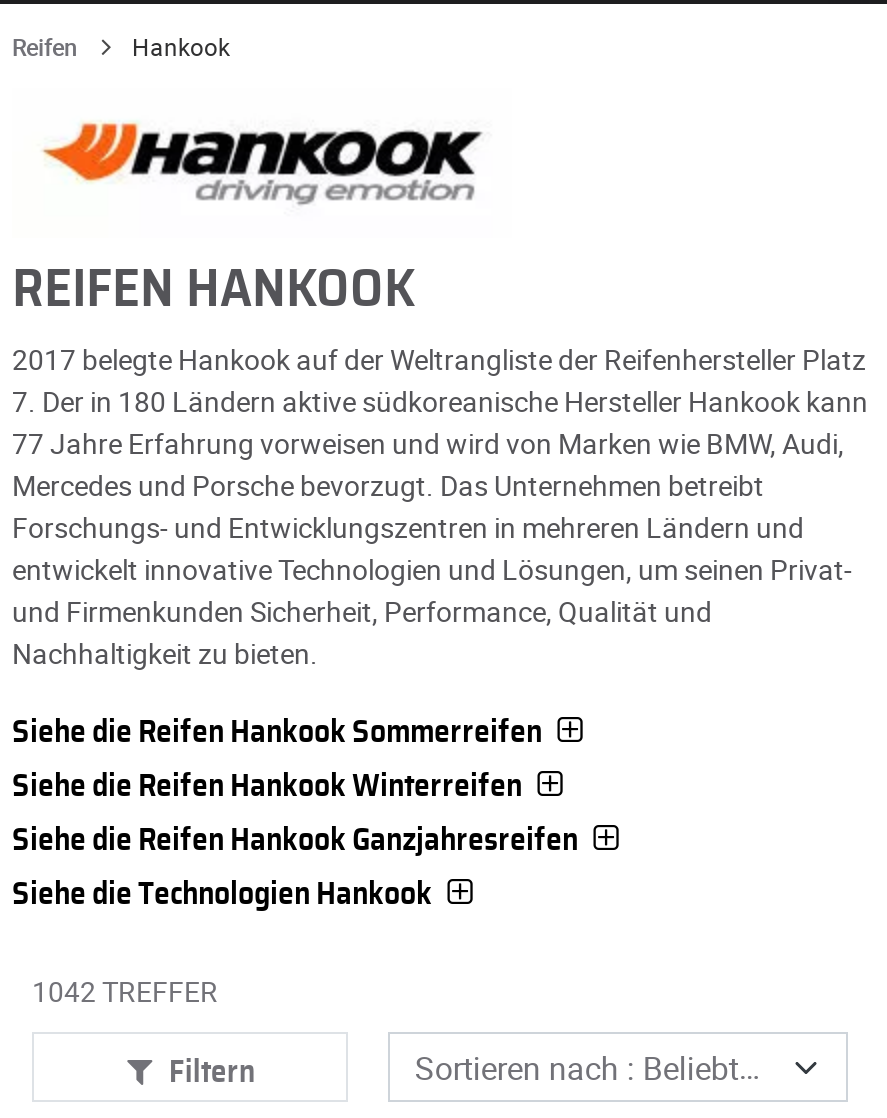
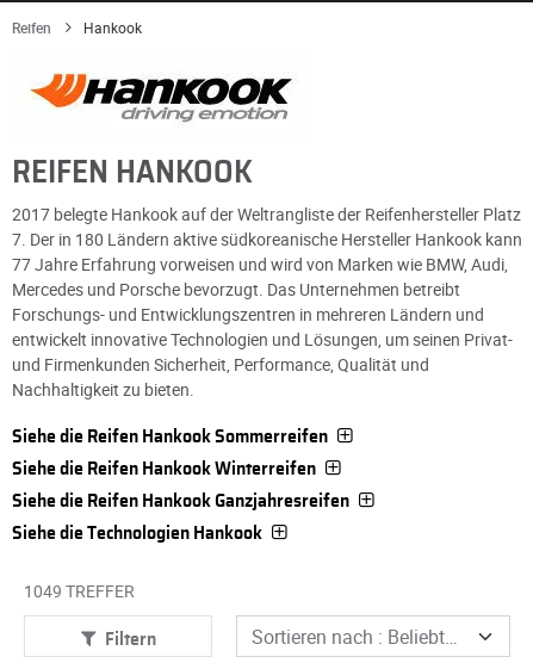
[32,972,218,1010] 1042 TREFFER -> [24,580,135,602] 1049 TREFFER

